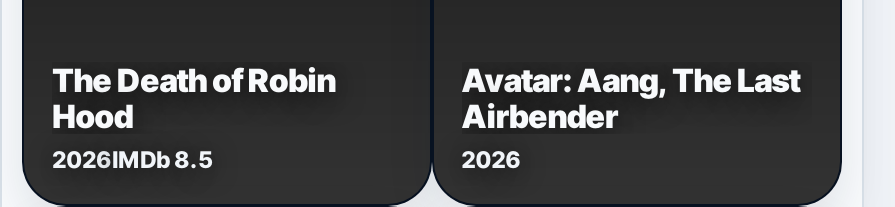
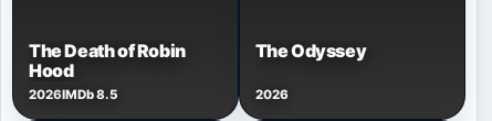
[461,59,800,135] Avatar: Aang, The Last | Airbender -> [255,40,366,62] The Odyssey

